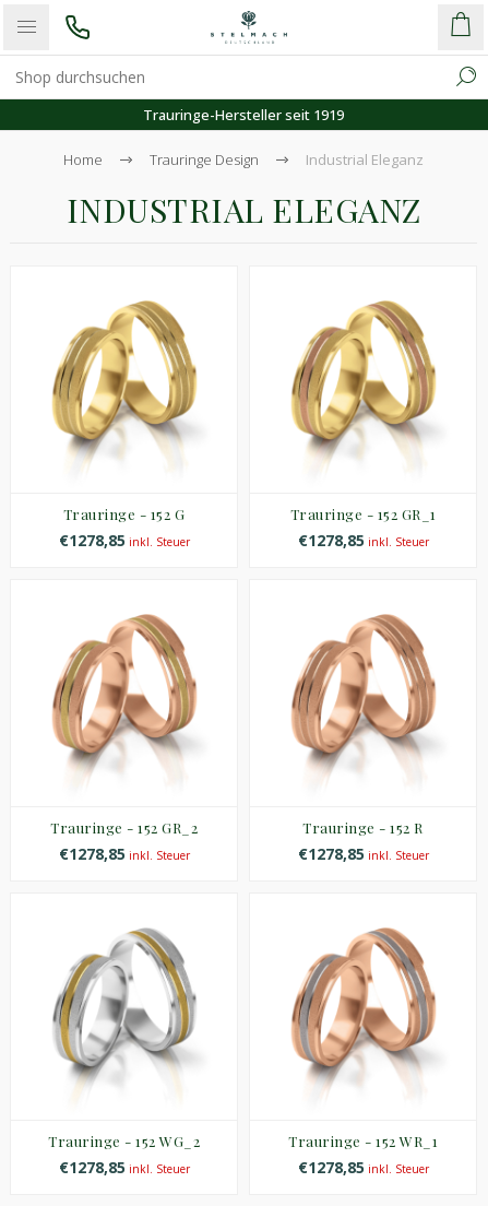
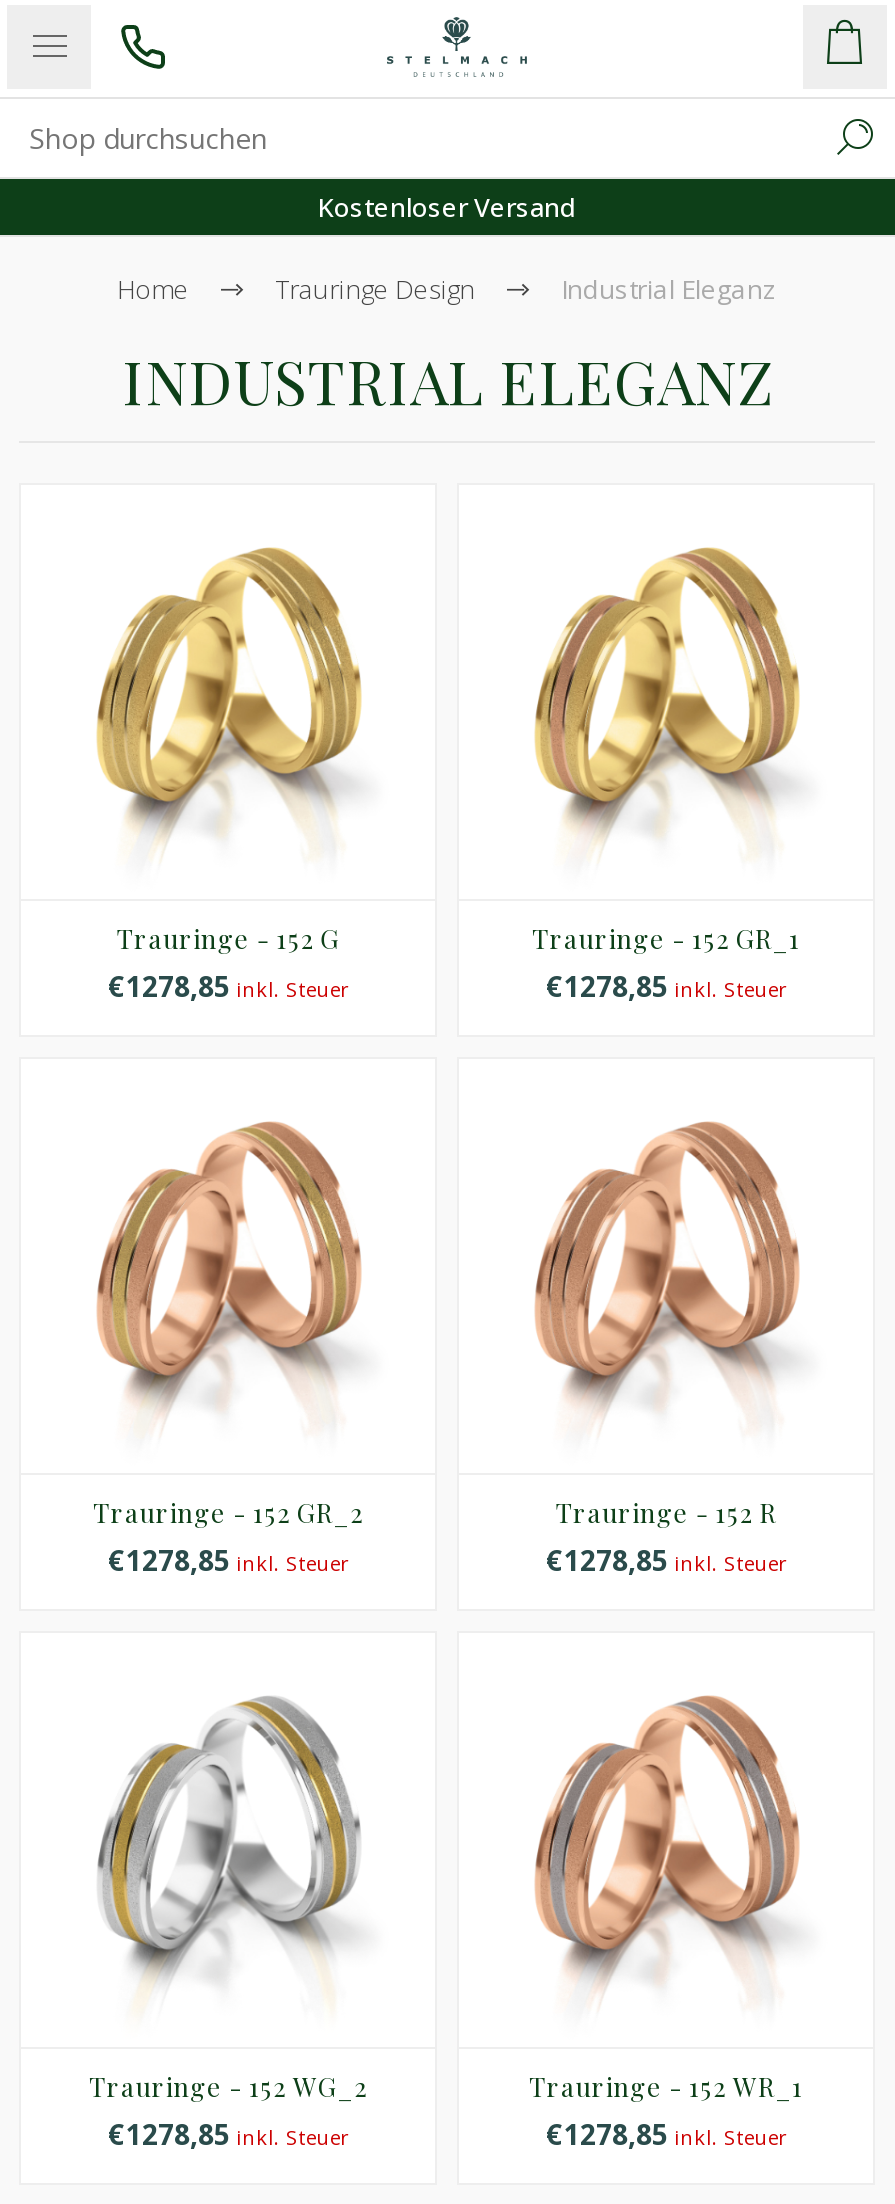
[143,104,344,124] Trauringe-Hersteller seit 1919 -> [318,188,576,224] Kostenloser Versand

